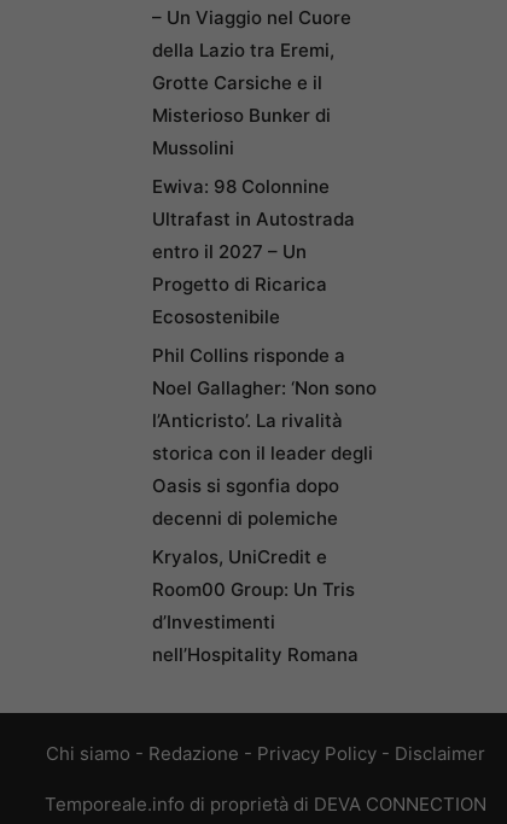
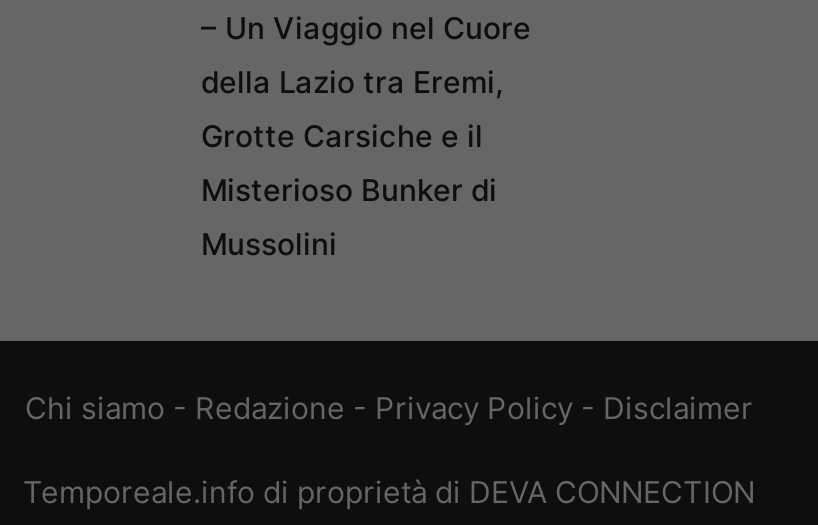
[152,175,377,666] Ewiva: 98 Colonnine | Ultrafast in Autostrada | entro il 2027 – Un | Progetto di Ricarica | Ecosostenibile | Phil Collins risponde a | Noel Gallagher: ‘Non sono | l’Anticristo’. La rivalità | storica con il leader degli | Oasis si sgonfia dopo | decenni di polemiche | Kryalos, UniCredit e | Room00 Group: Un Tris | d’Investimenti | nell’Hospitality Romana -> none

